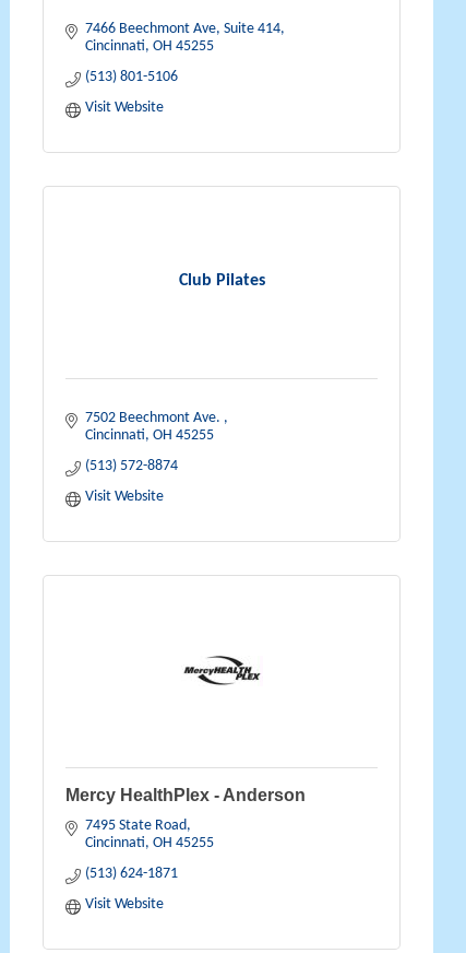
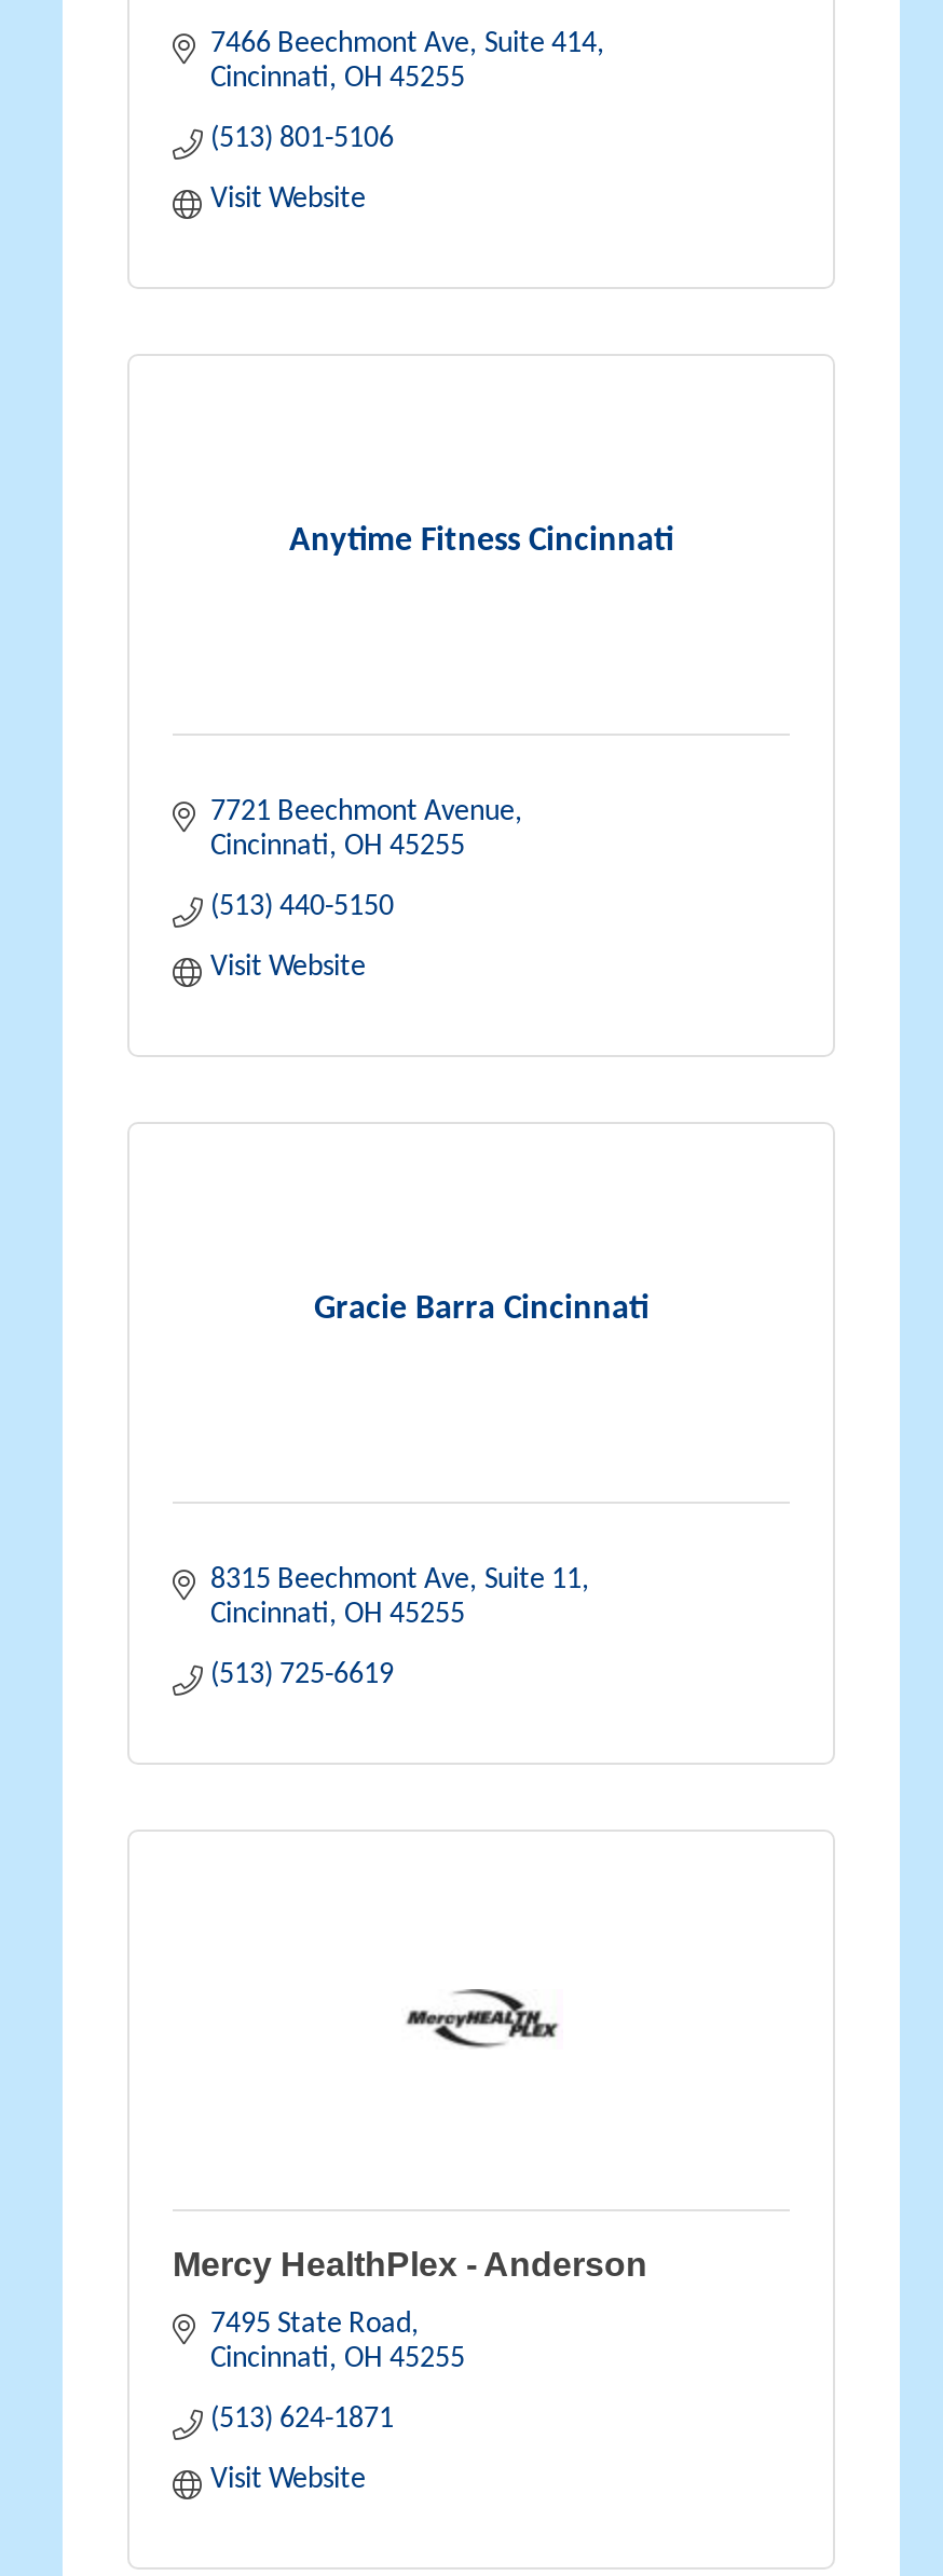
[178,272,265,290] Club Pilates -> [289,525,673,559] Anytime Fitness Cincinnati
[85,410,223,426] 7502 Beechmont Ave. -> [210,796,515,828] 7721 Beechmont Avenue
[85,458,177,474] (513) 572-8874 -> [210,891,394,923] (513) 440-5150
none -> [210,1564,582,1691] 8315 Beechmont Ave Suite 11 | Cincinnati OH 45255 | (513) 725-6619
none -> [314,1293,648,1327] Gracie Barra Cincinnati

